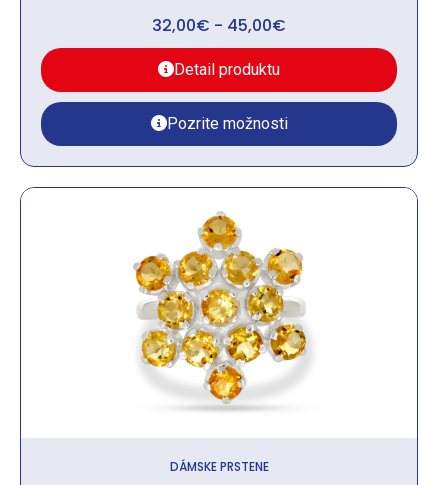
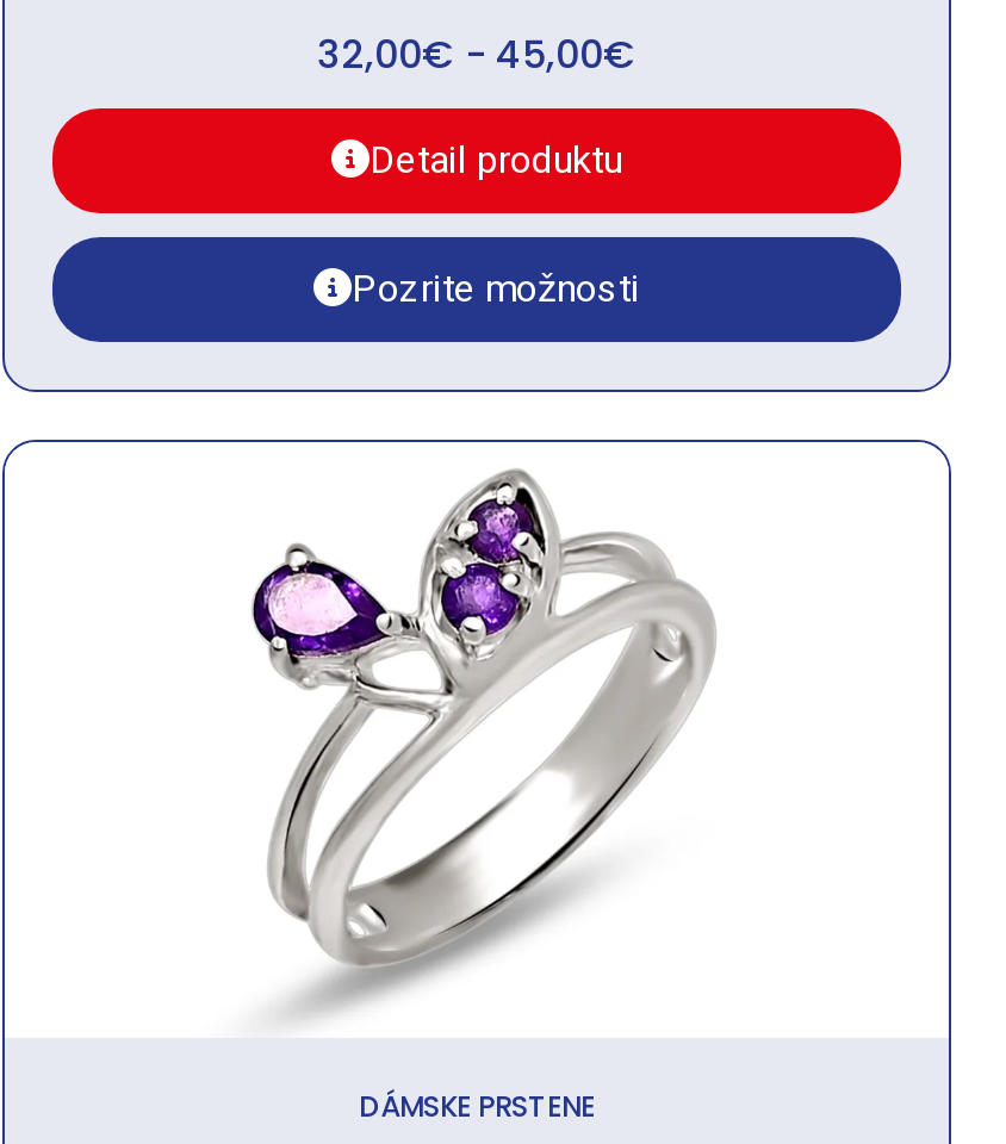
[125,200,319,429] [image] -> [250,468,718,1019] [image]

